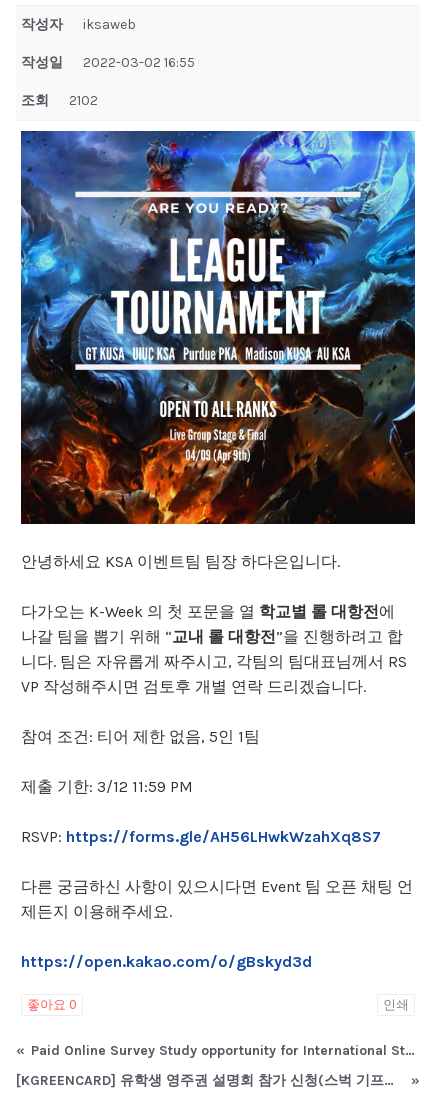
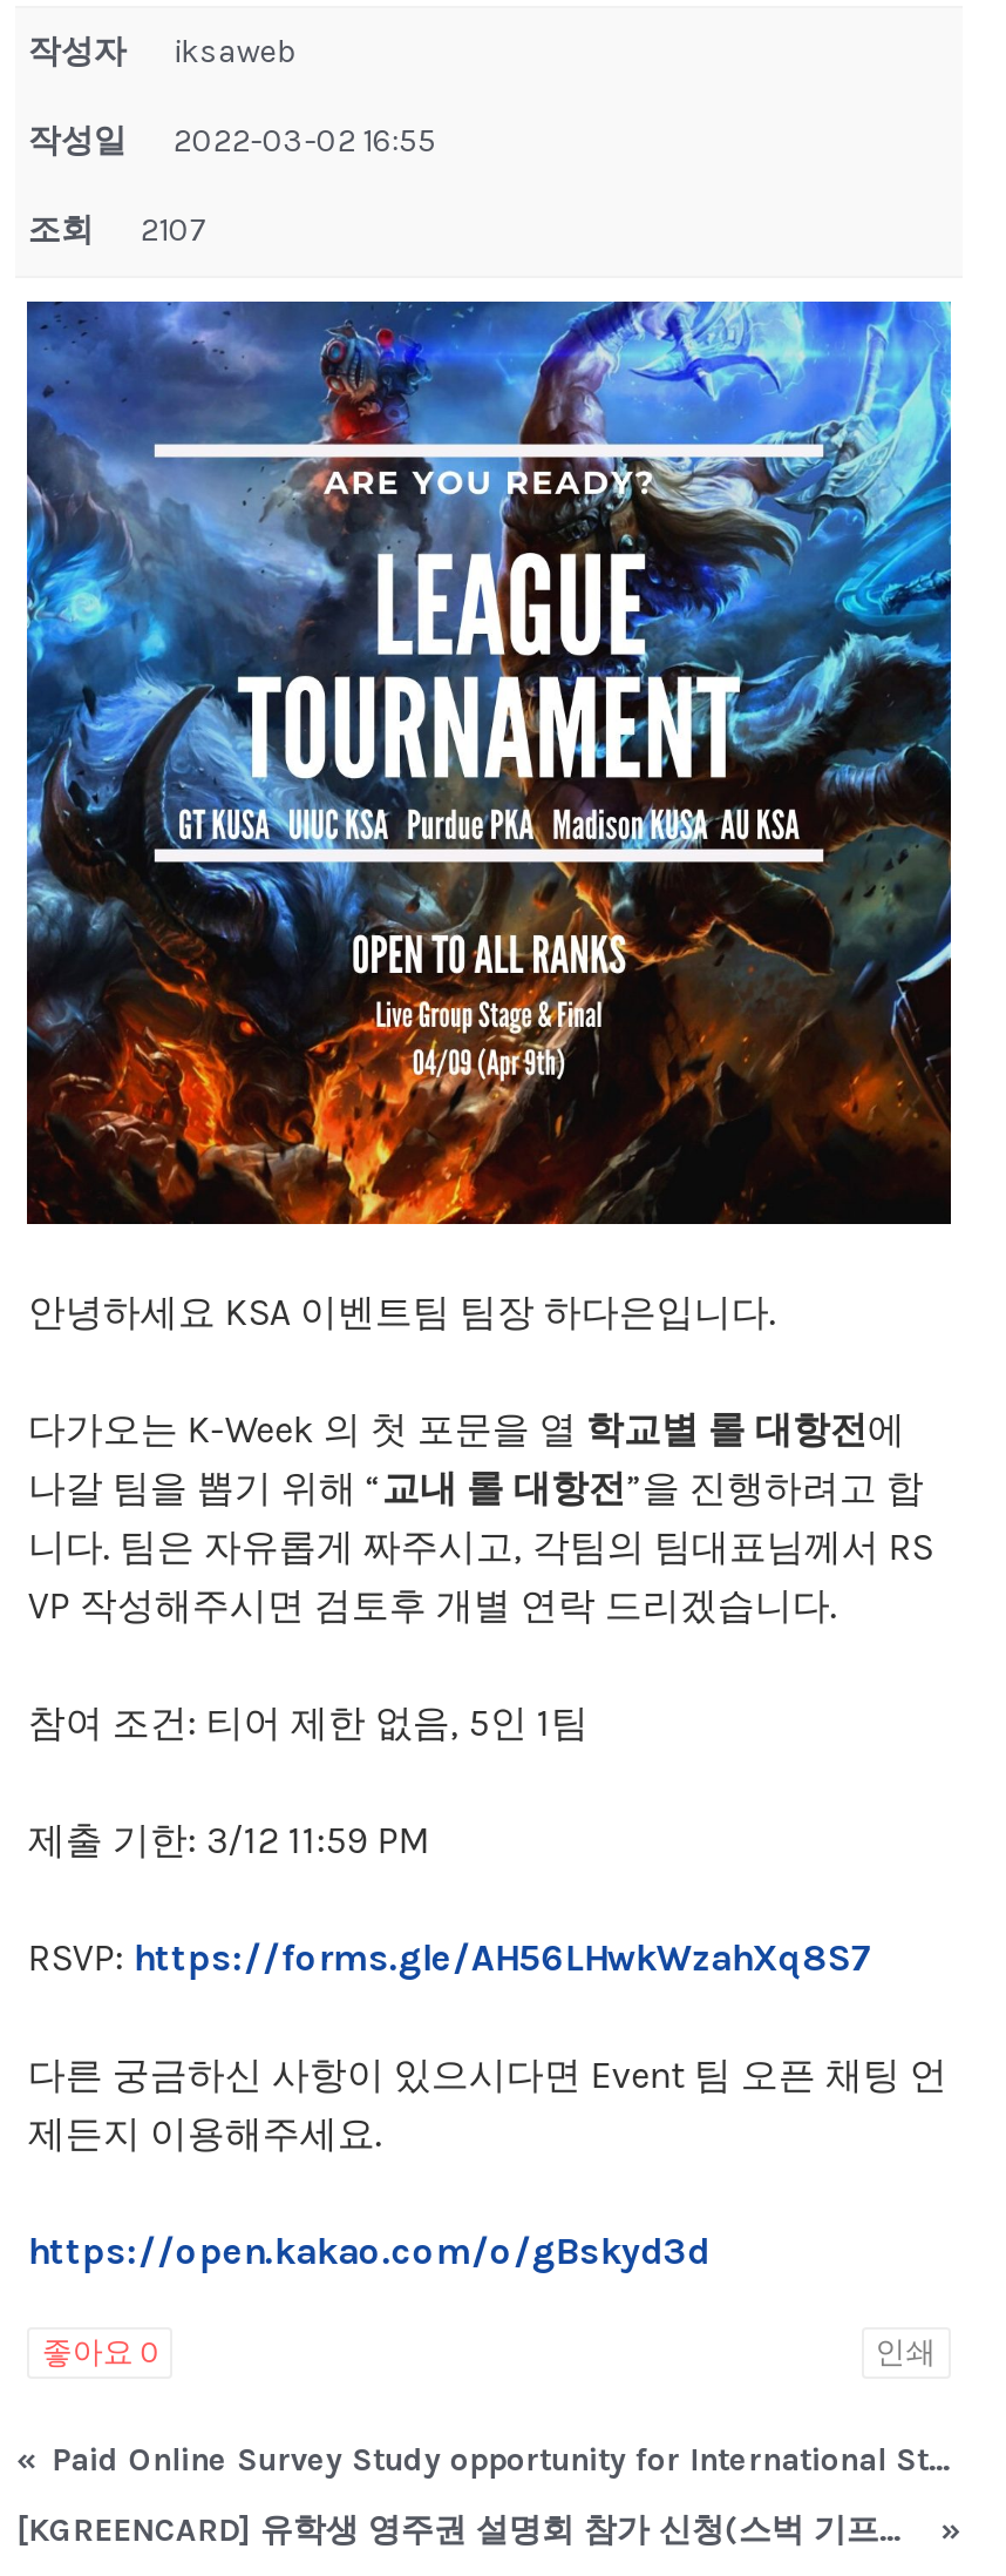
[21,92,98,109] 조회 2102 -> [28,210,208,250] 조회 2107

